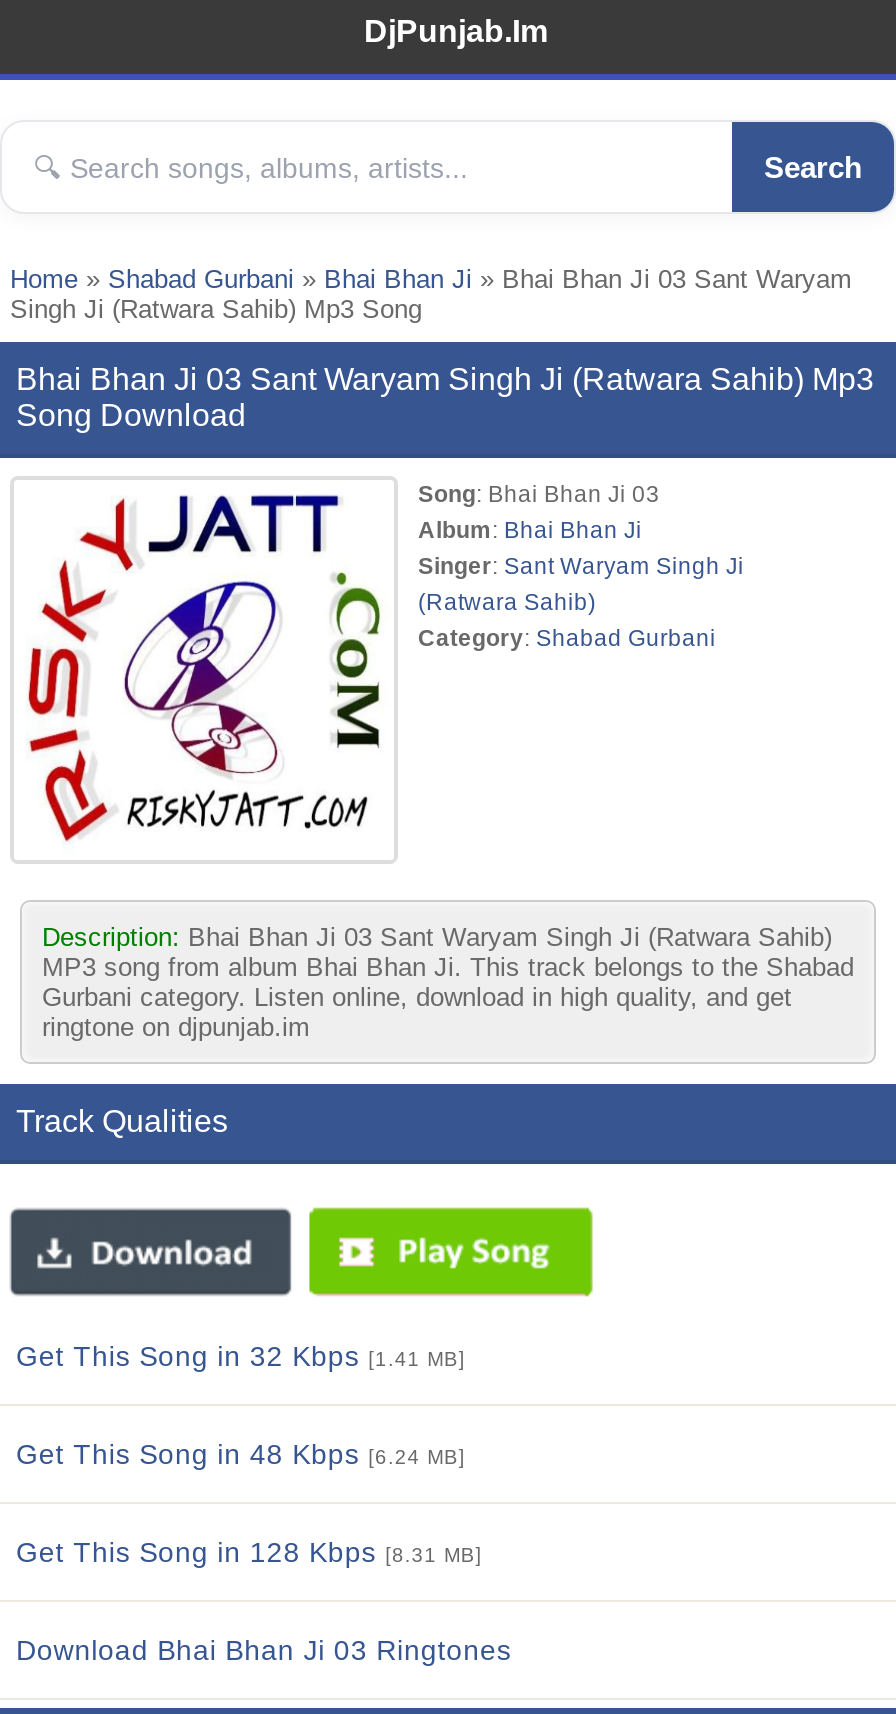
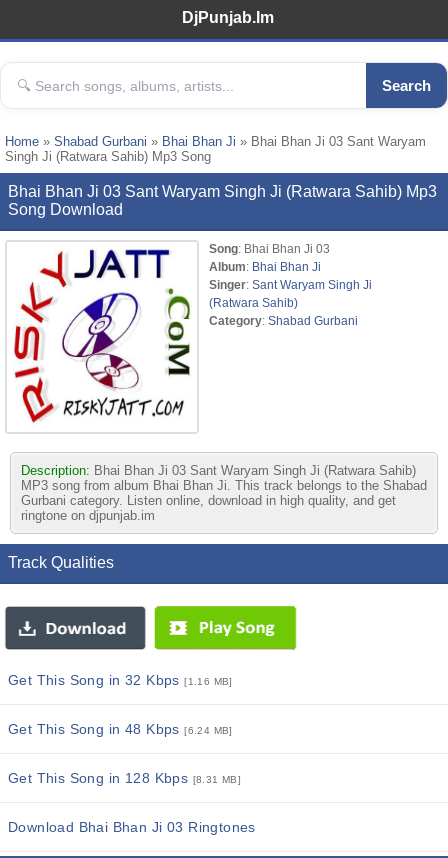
[16,1340,466,1372] Get This Song in 32 Kbps [1.41 MB] -> [8,672,233,688] Get This Song in 32 Kbps [1.16 MB]

